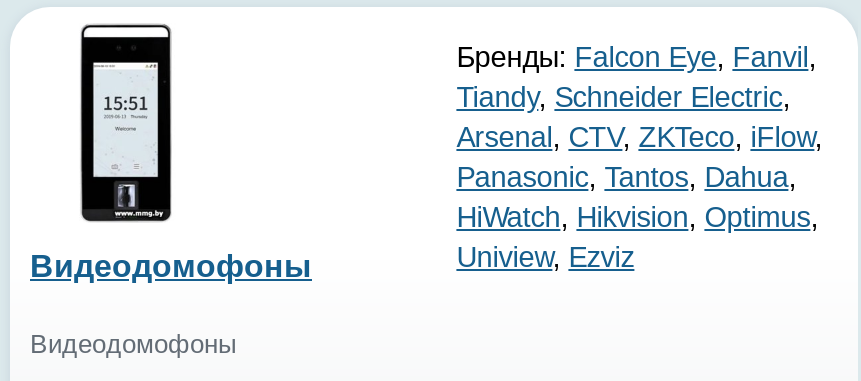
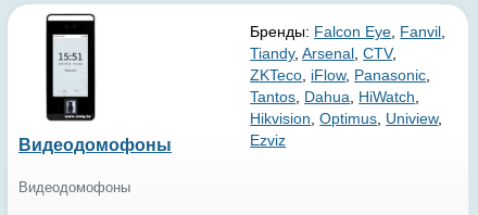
[456,81,822,273] Tiandy, Schneider Electric, | Arsenal, CTV, ZKTeco, iFlow, | Panasonic, Tantos, Dahua, | HiWatch, Hikvision, Optimus, | Uniview, Ezviz -> [250,44,442,149] Tiandy, Arsenal, CTV, | ZKTeco, iFlow, Panasonic, | Tantos, Dahua, HiWatch, | Hikvision, Optimus, Uniview, | Ezviz

